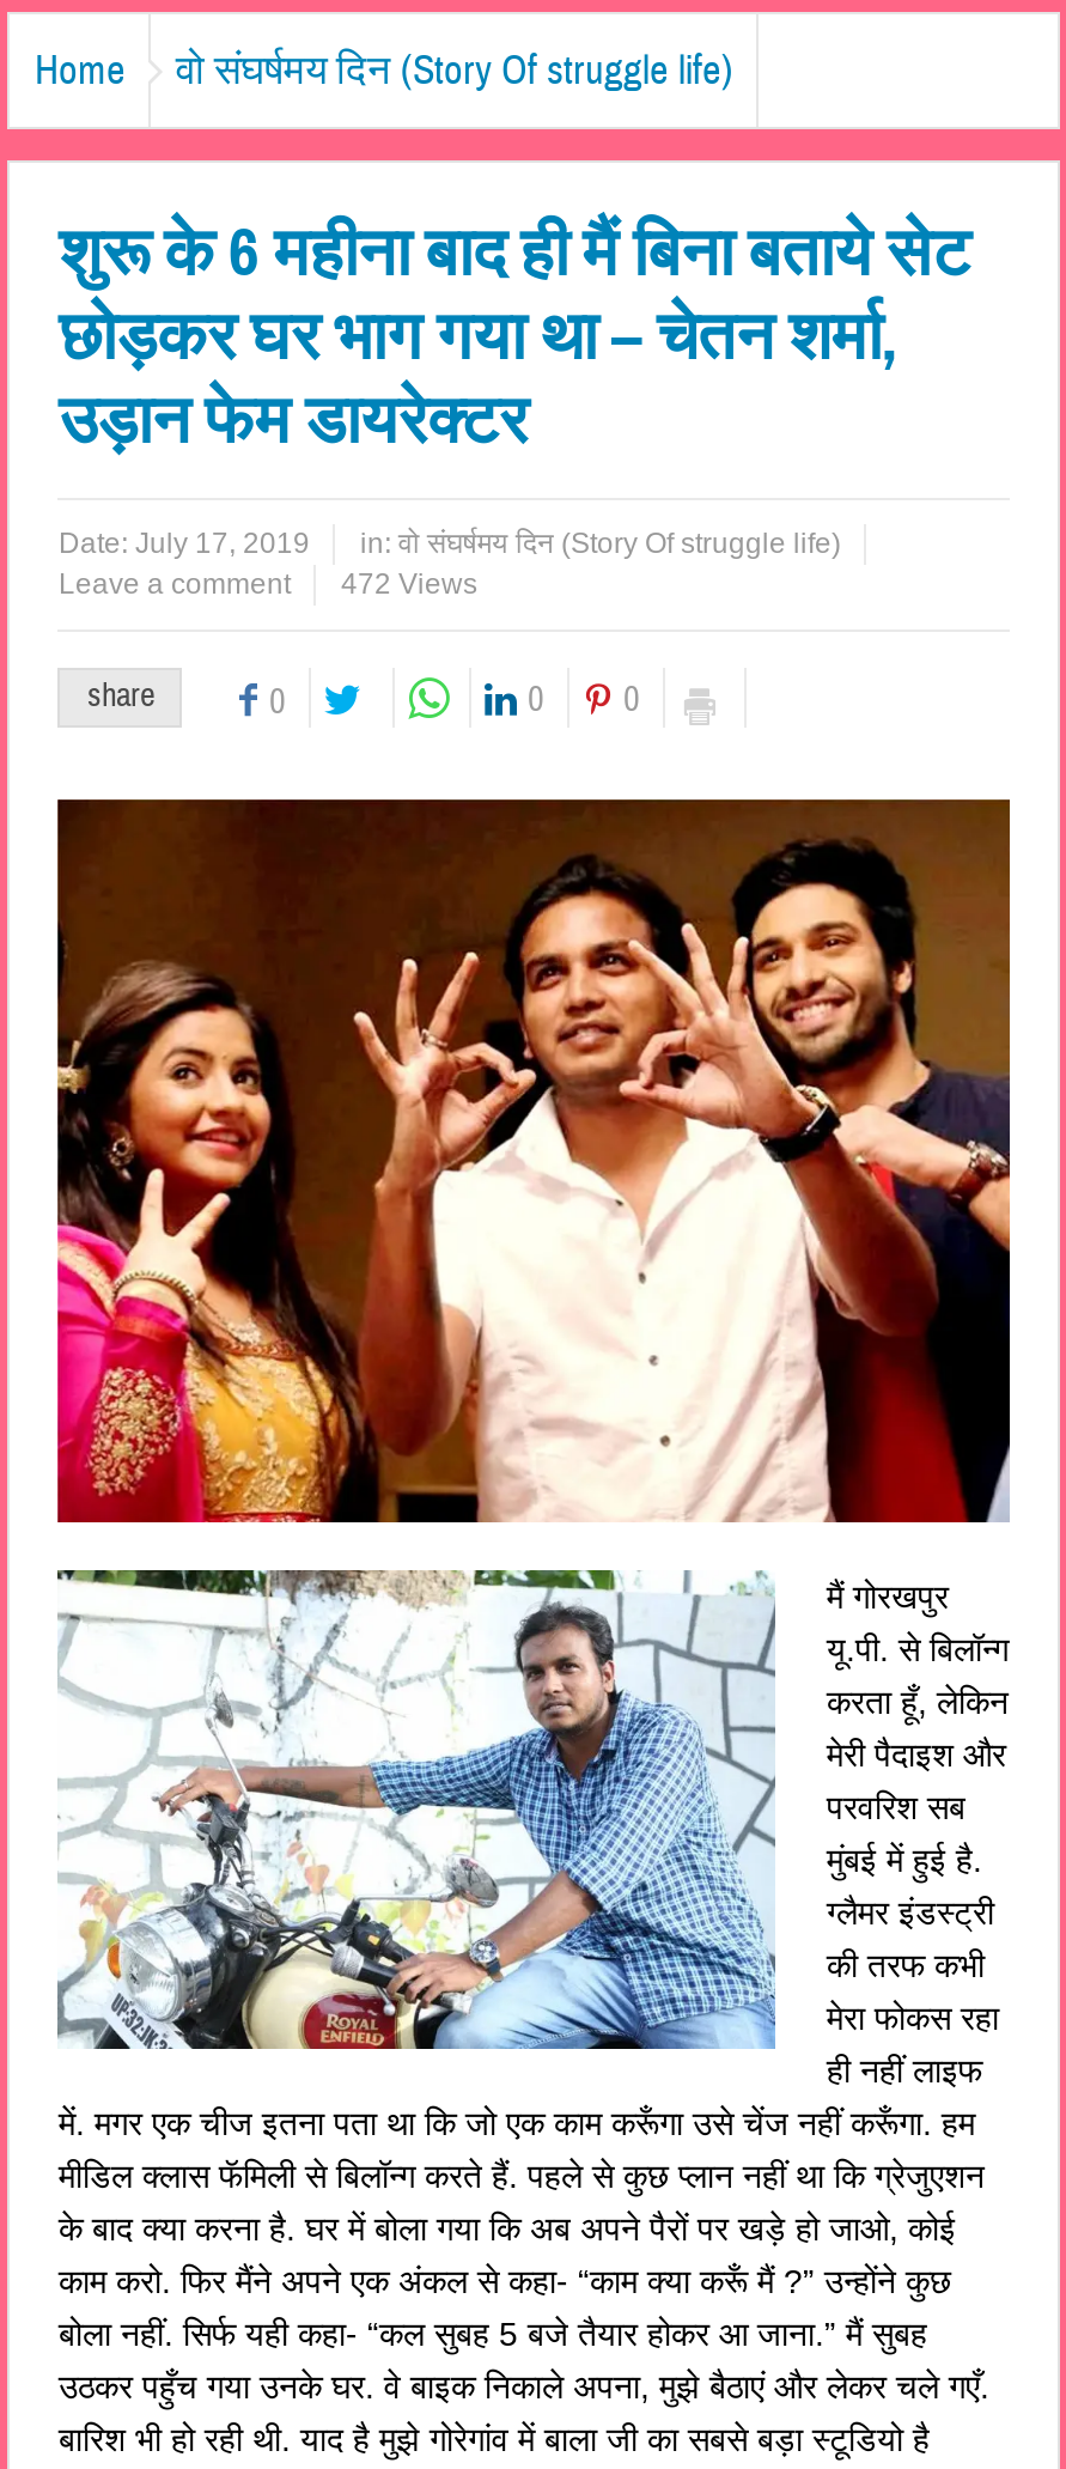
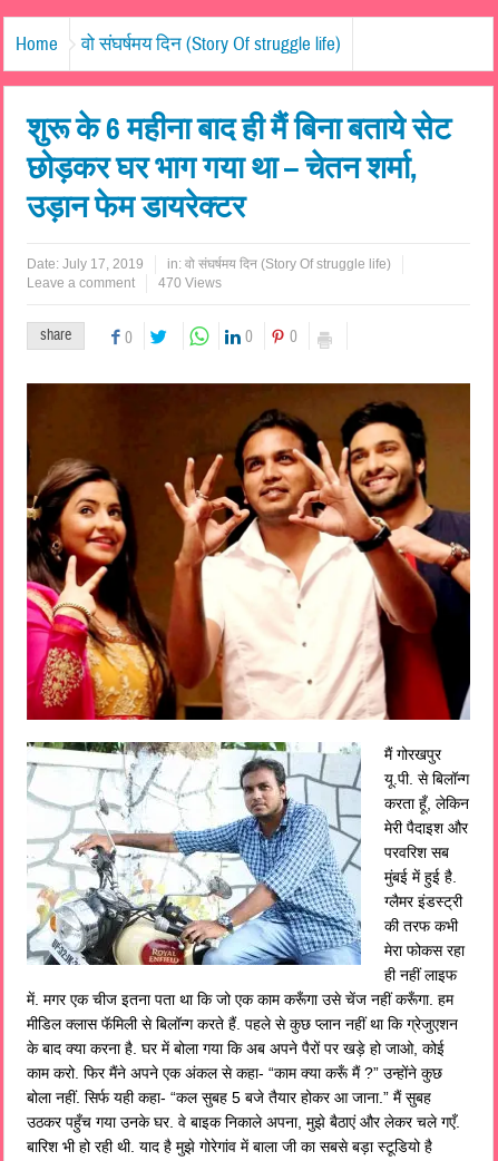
[59,567,477,601] Leave a comment 472 Views -> [27,275,222,291] Leave a comment 470 Views

